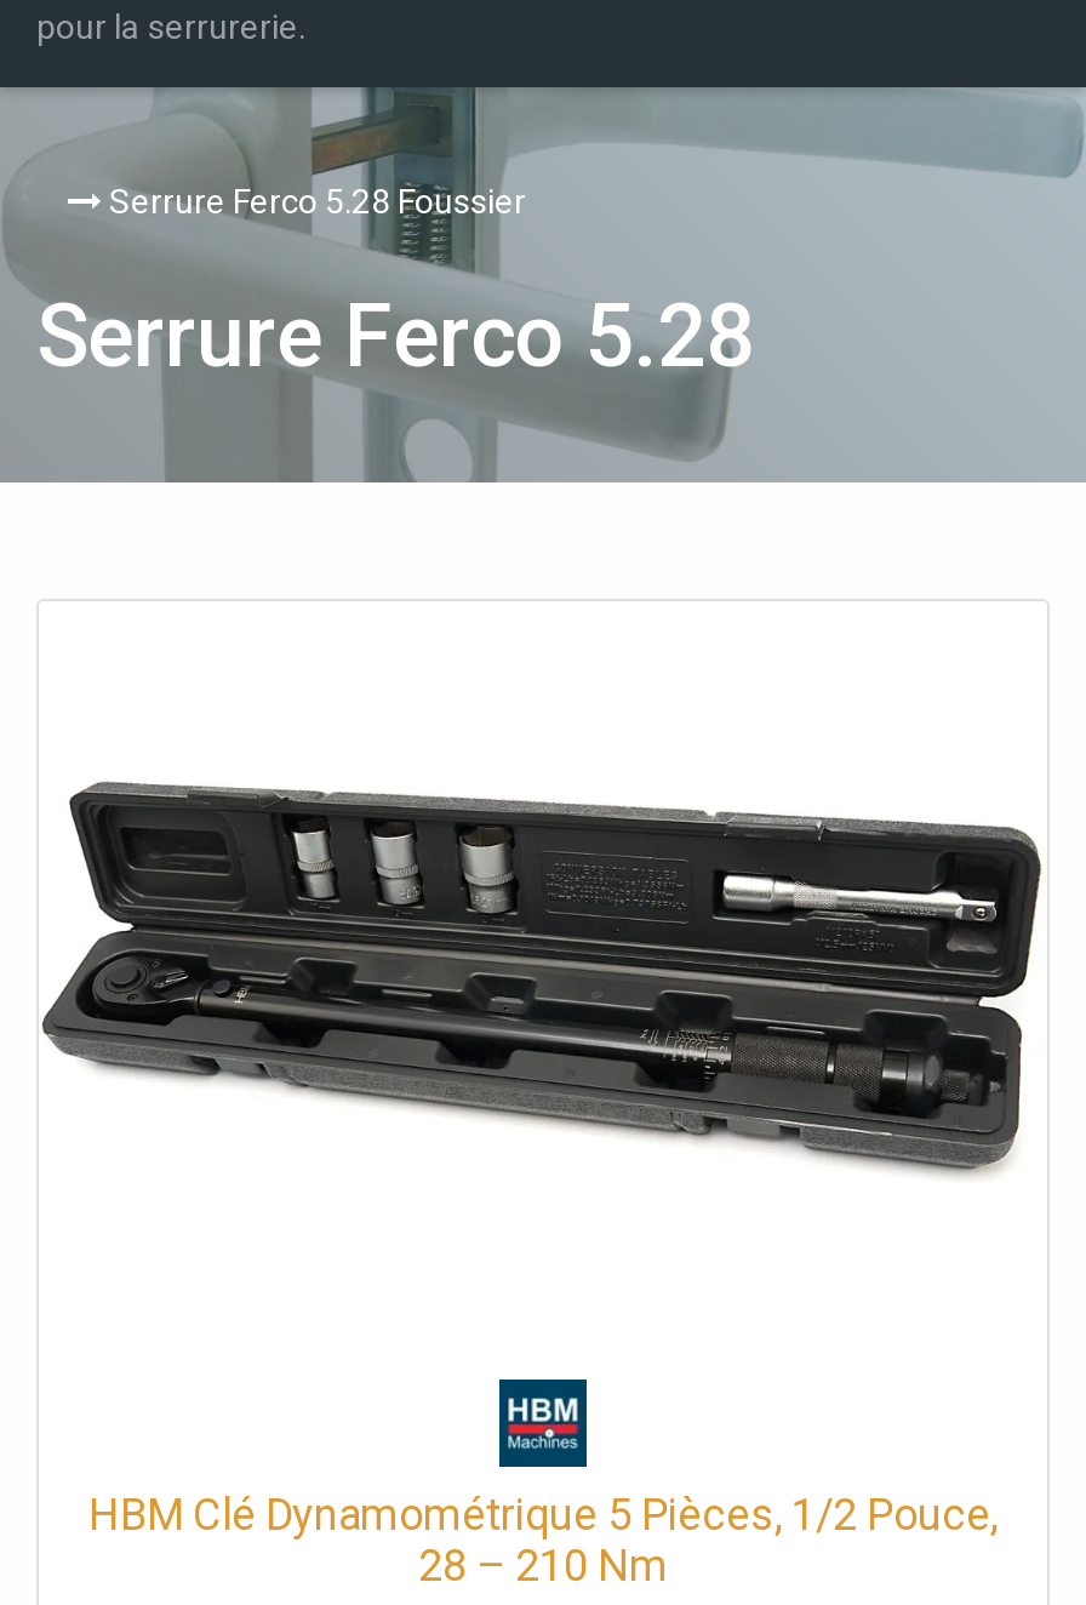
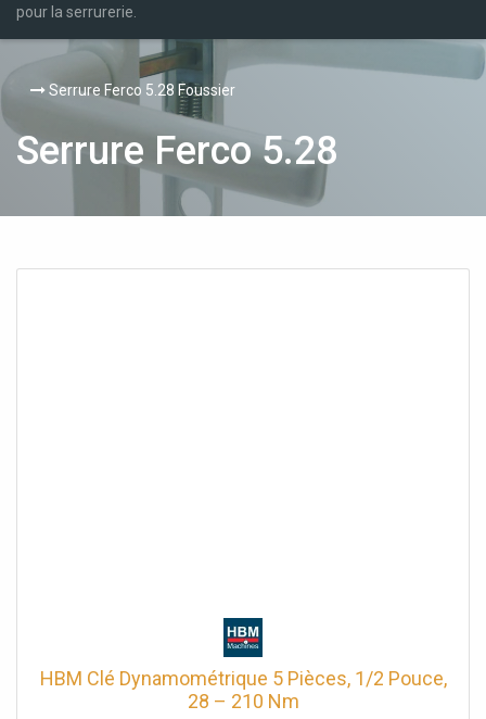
[41,781,1042,1178] [image] -> none

